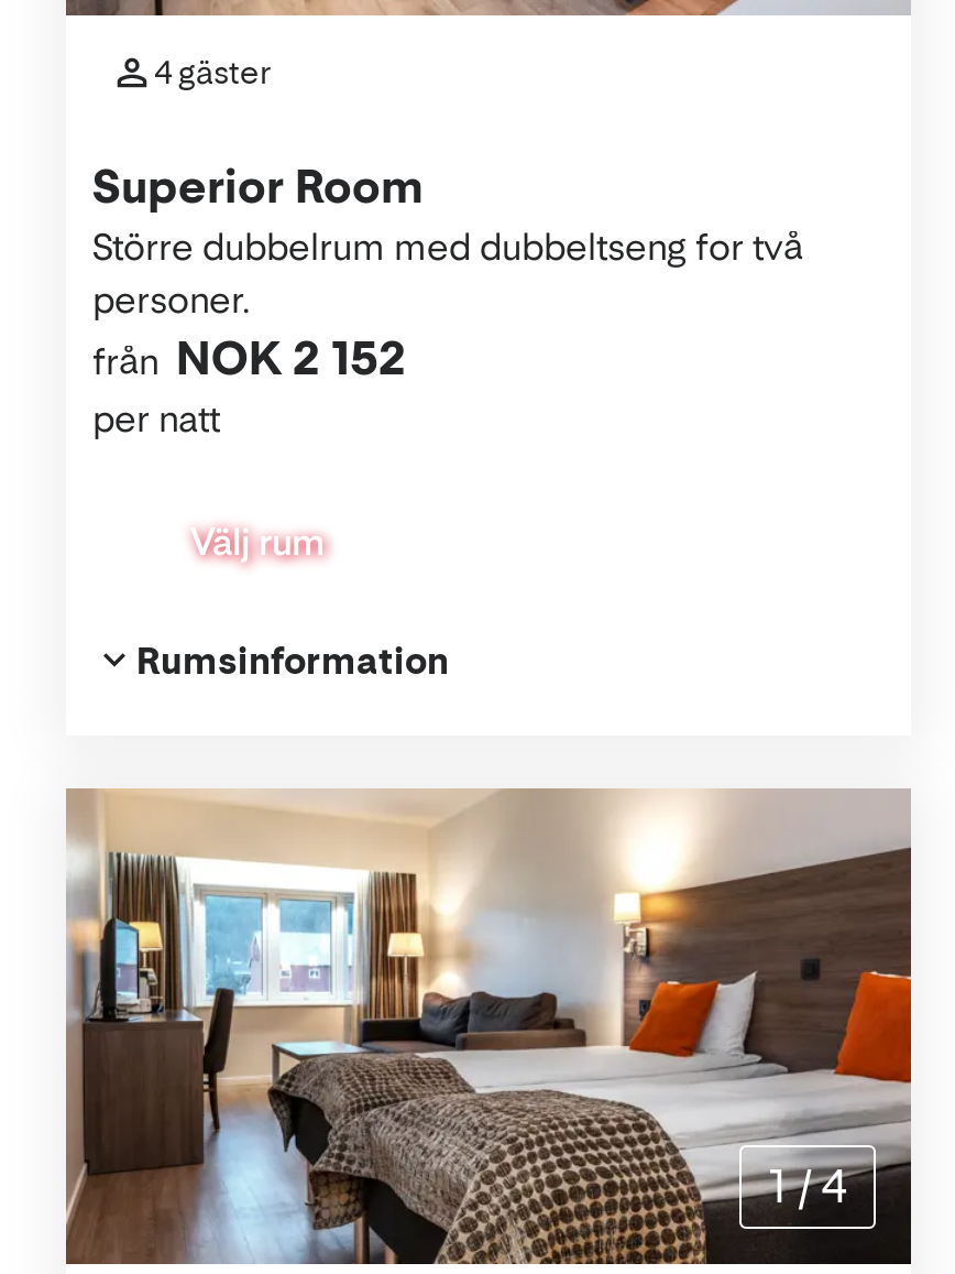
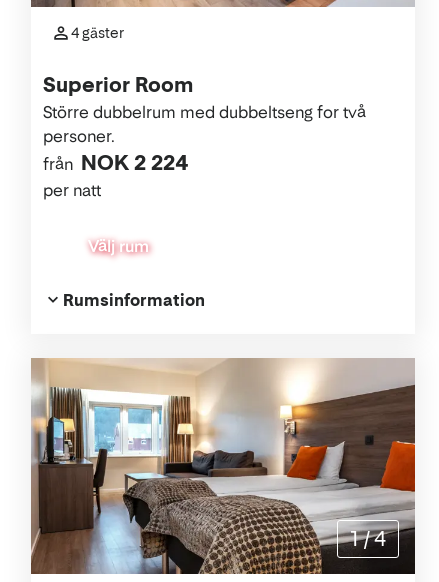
[92,333,405,385] från NOK 2 152 -> [43,151,188,175] från NOK 2 224

